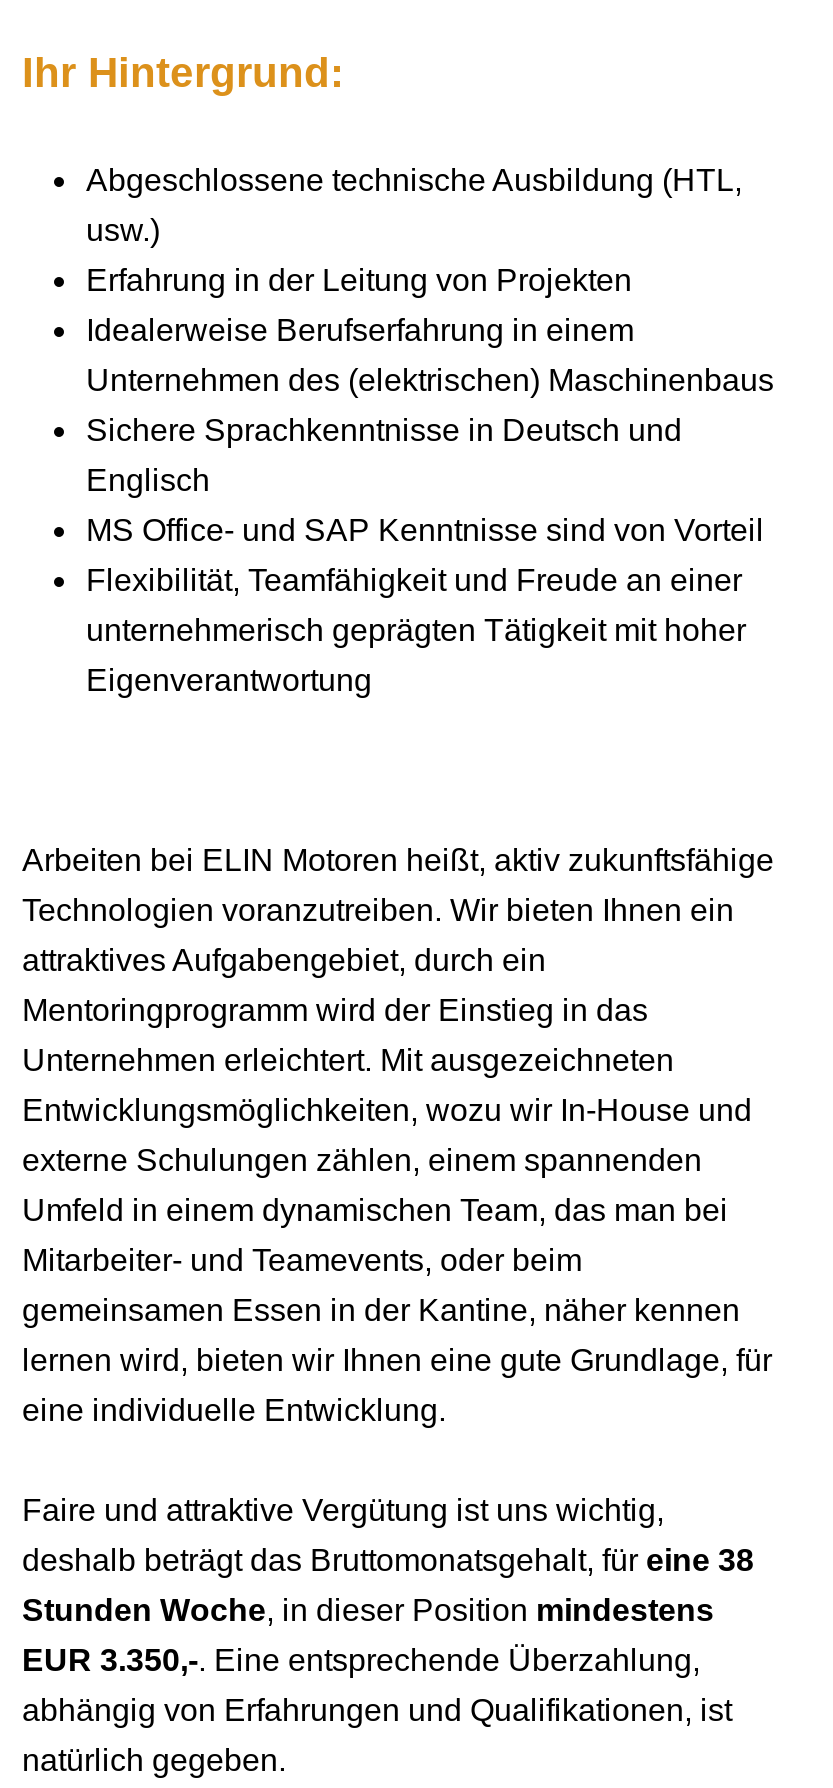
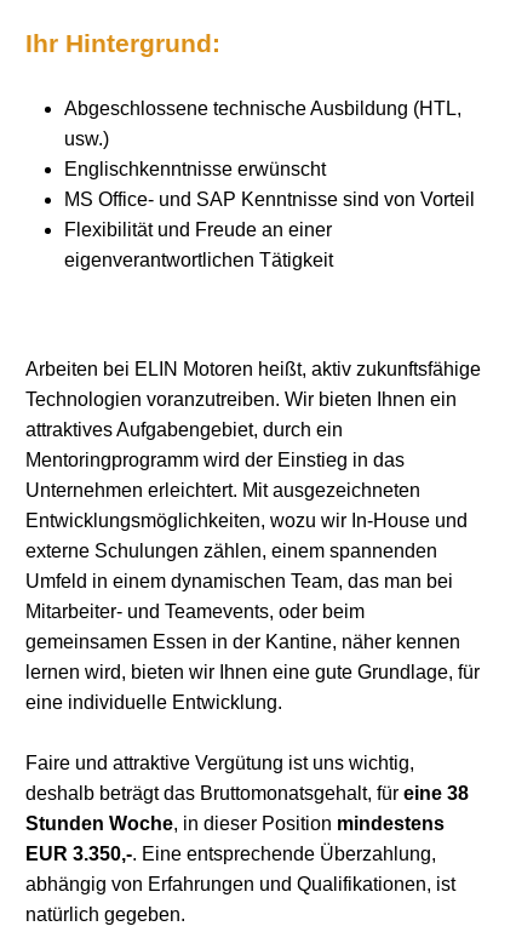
[86,263,774,497] Erfahrung in der Leitung von Projekten | Idealerweise Berufserfahrung in einem | Unternehmen des (elektrischen) Maschinenbaus | Sichere Sprachkenntnisse in Deutsch und | Englisch -> [64,159,326,179] Englischkenntnisse erwünscht
[86,563,746,697] Flexibilität, Teamfähigkeit und Freude an einer | unternehmerisch geprägten Tätigkeit mit hoher | Eigenverantwortung -> [64,219,333,270] Flexibilität und Freude an einer | eigenverantwortlichen Tätigkeit

